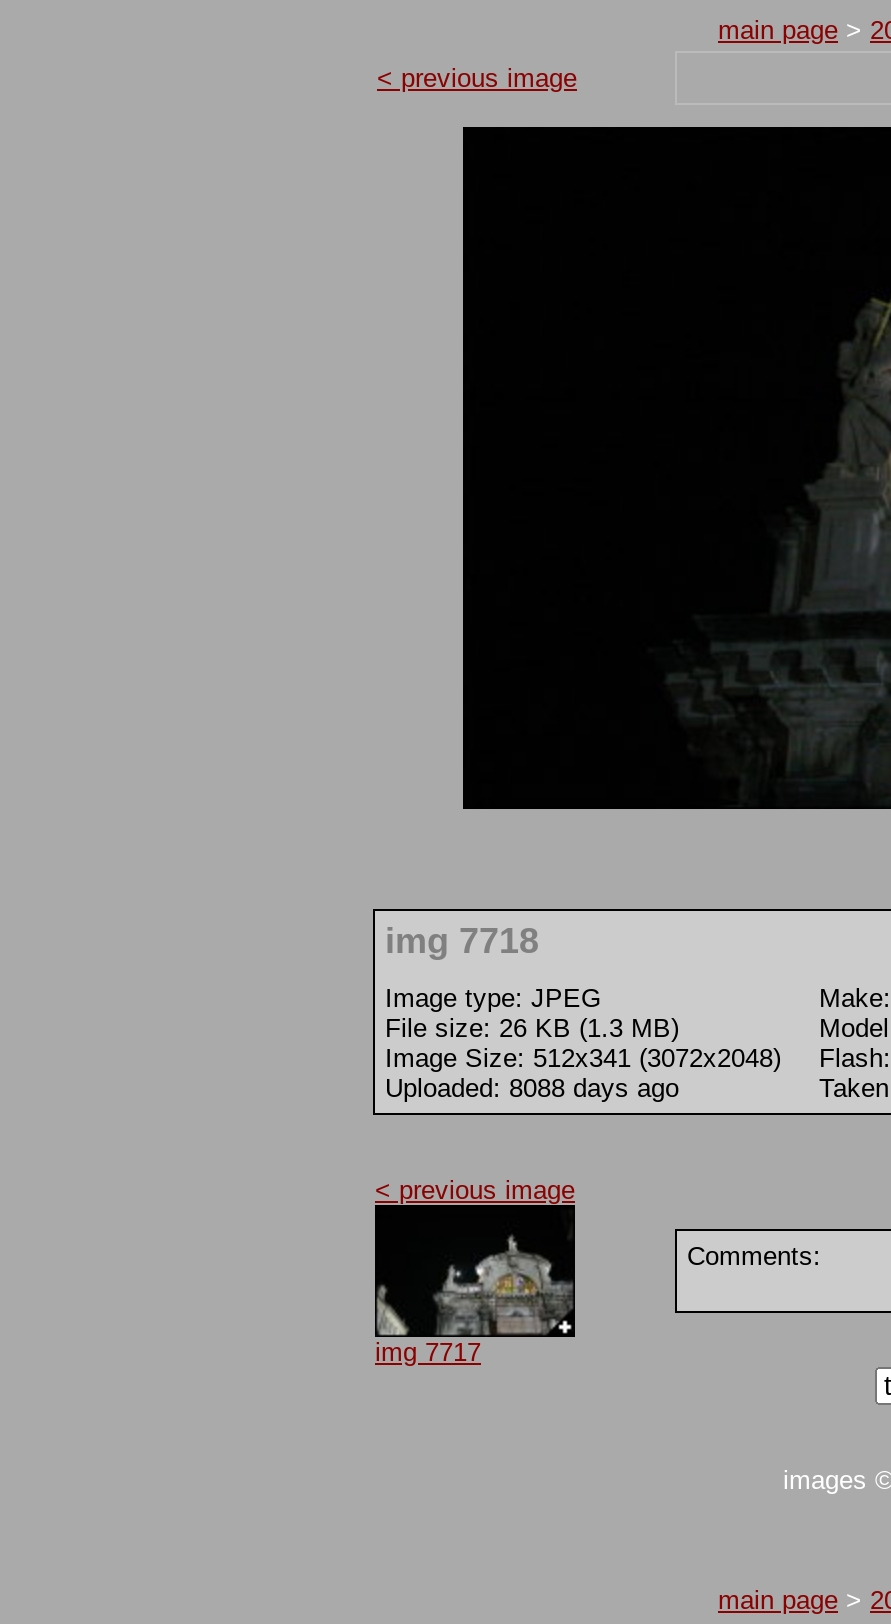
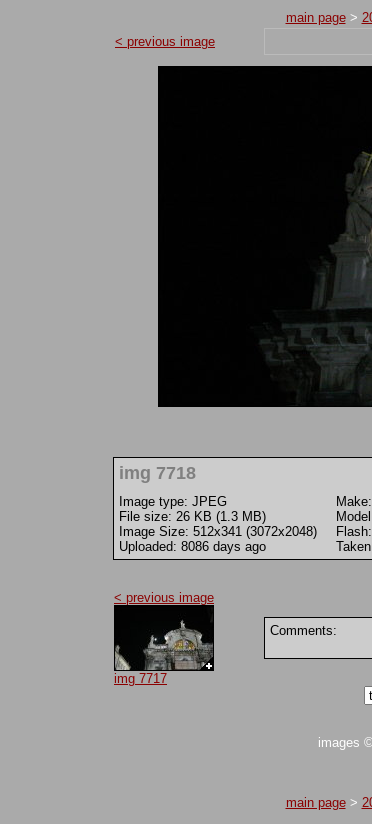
[385,1073,679,1103] Uploaded: 8088 days ago -> [119,539,266,554] Uploaded: 8086 days ago

